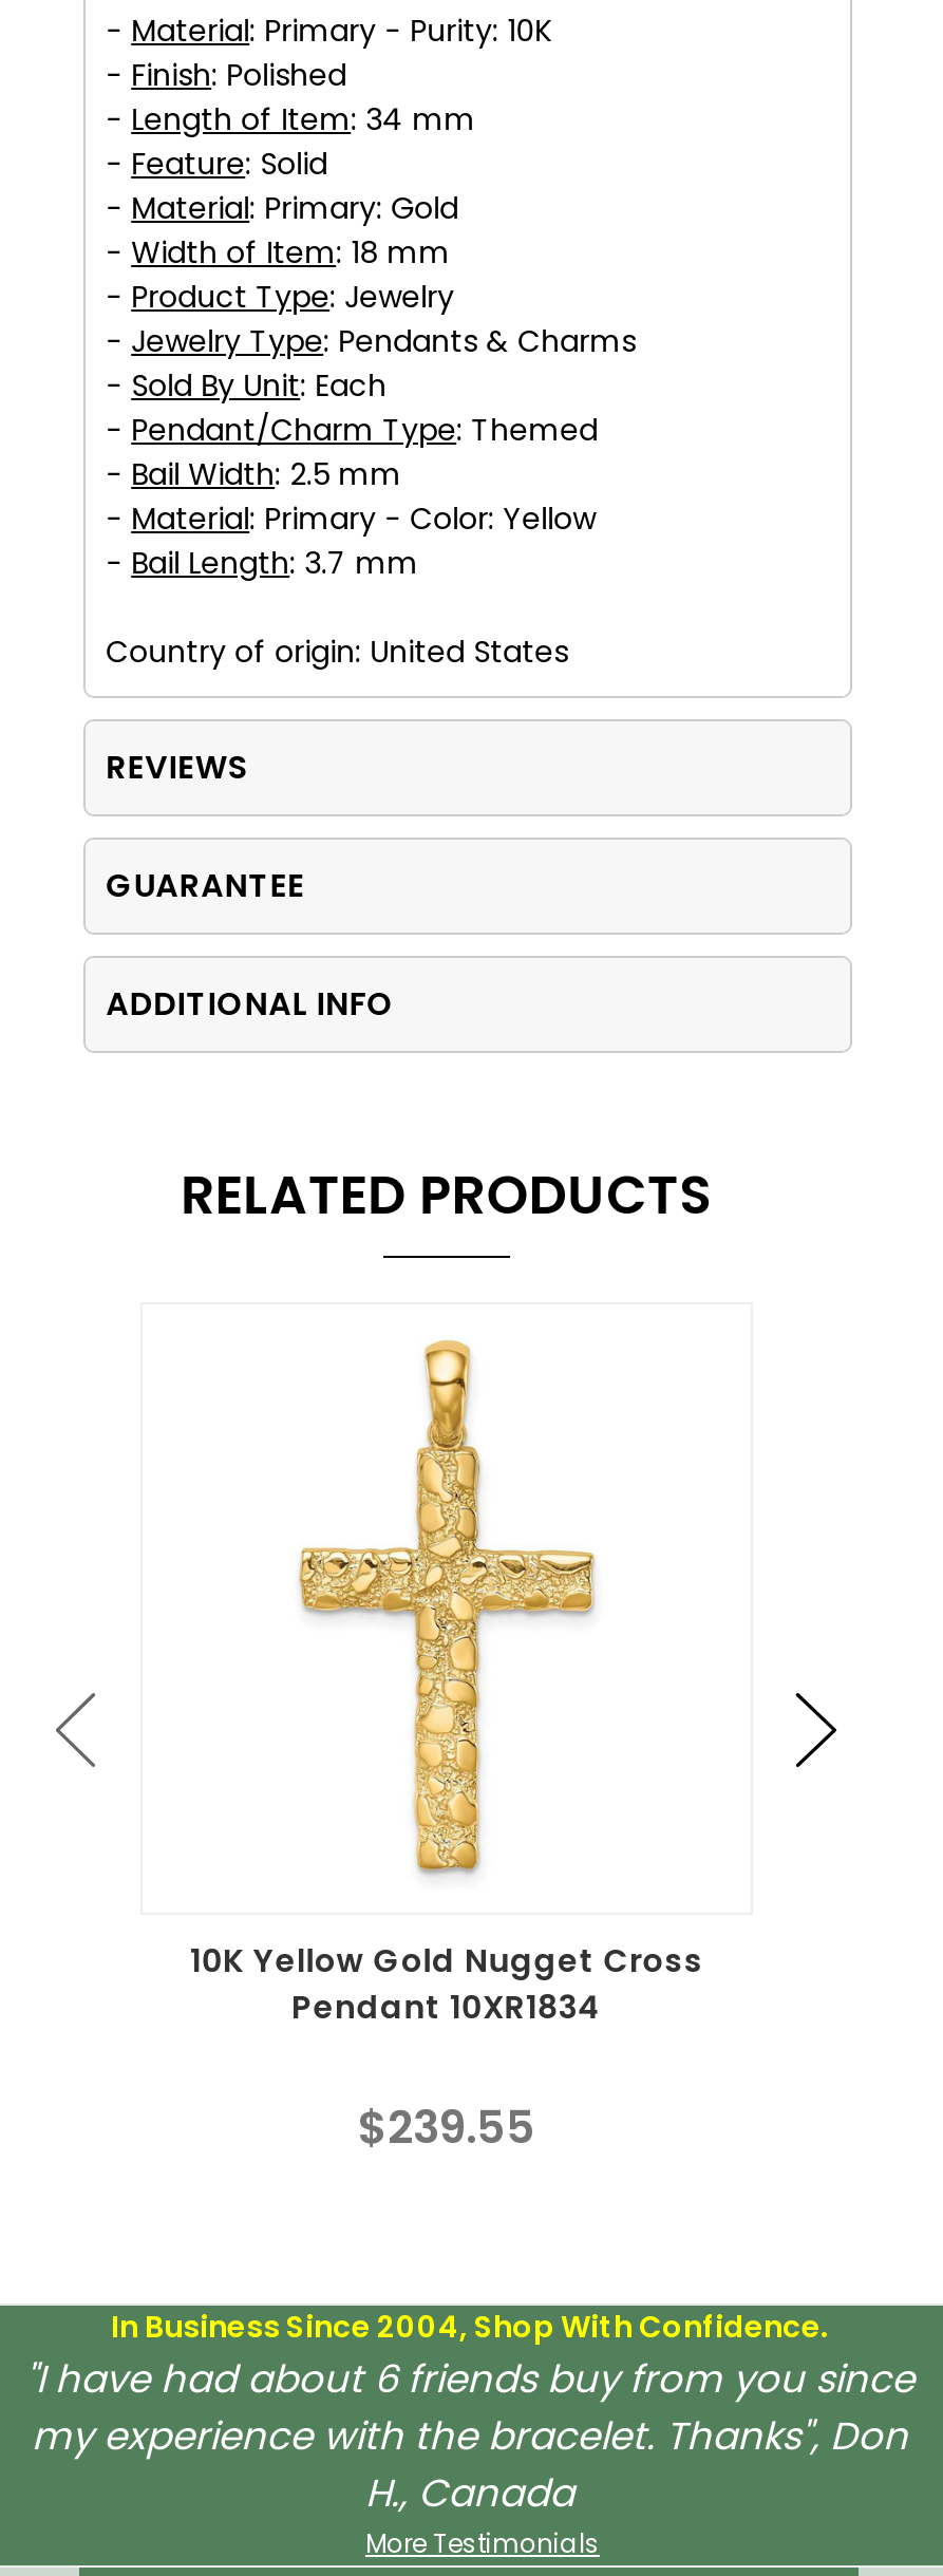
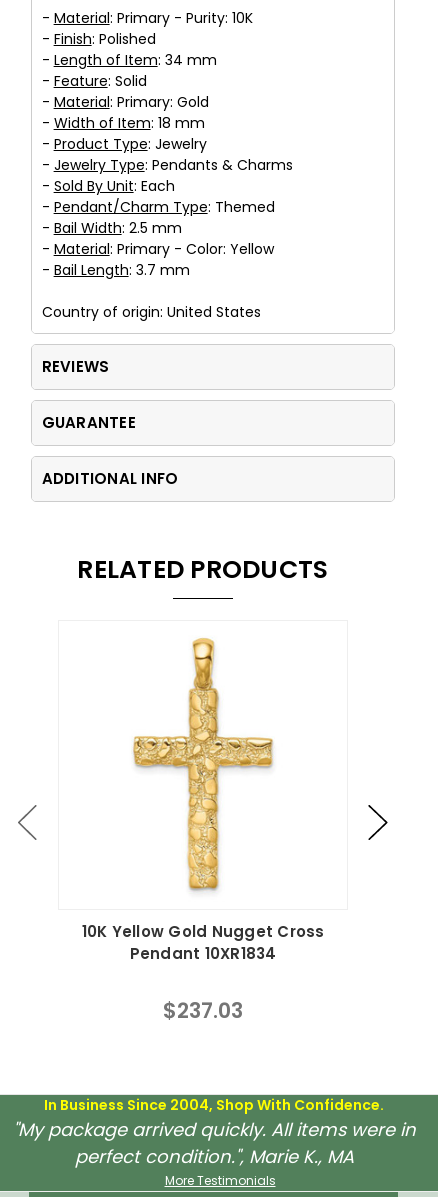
[358,2096,535,2157] $239.55 -> [163,996,243,1025] $237.03
[25,2351,914,2518] "I have had about 6 friends buy from you since | my experience with the bracelet. Thanks", Don | H., Canada -> [12,1117,415,1169] "My package arrived quickly. All items were in | perfect condition.", Marie K., MA

